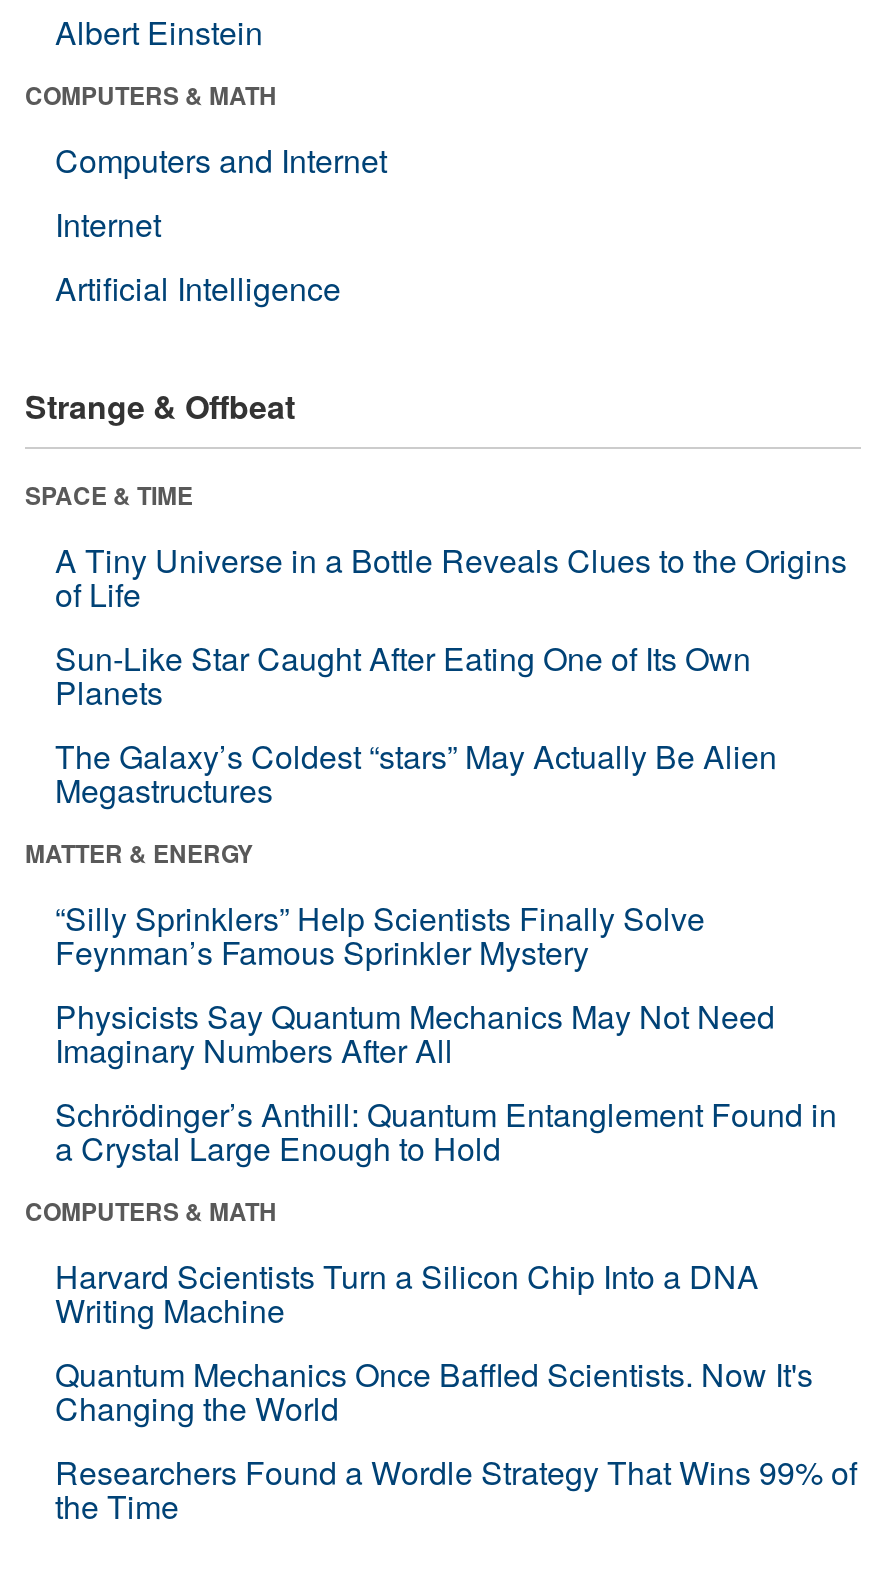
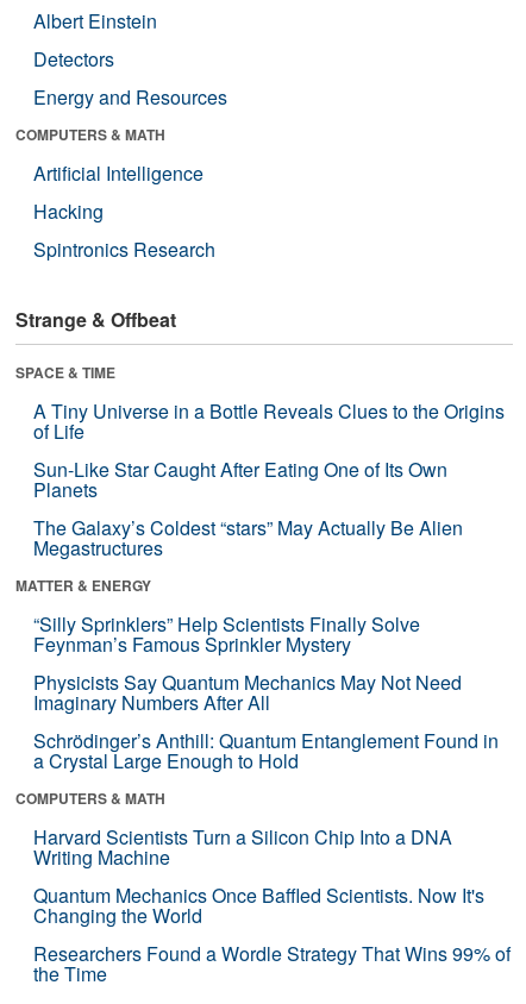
none -> [33,45,227,110] Detectors | Energy and Resources
[55,137,387,247] Computers and Internet | Internet -> none
none -> [33,197,215,263] Hacking | Spintronics Research

